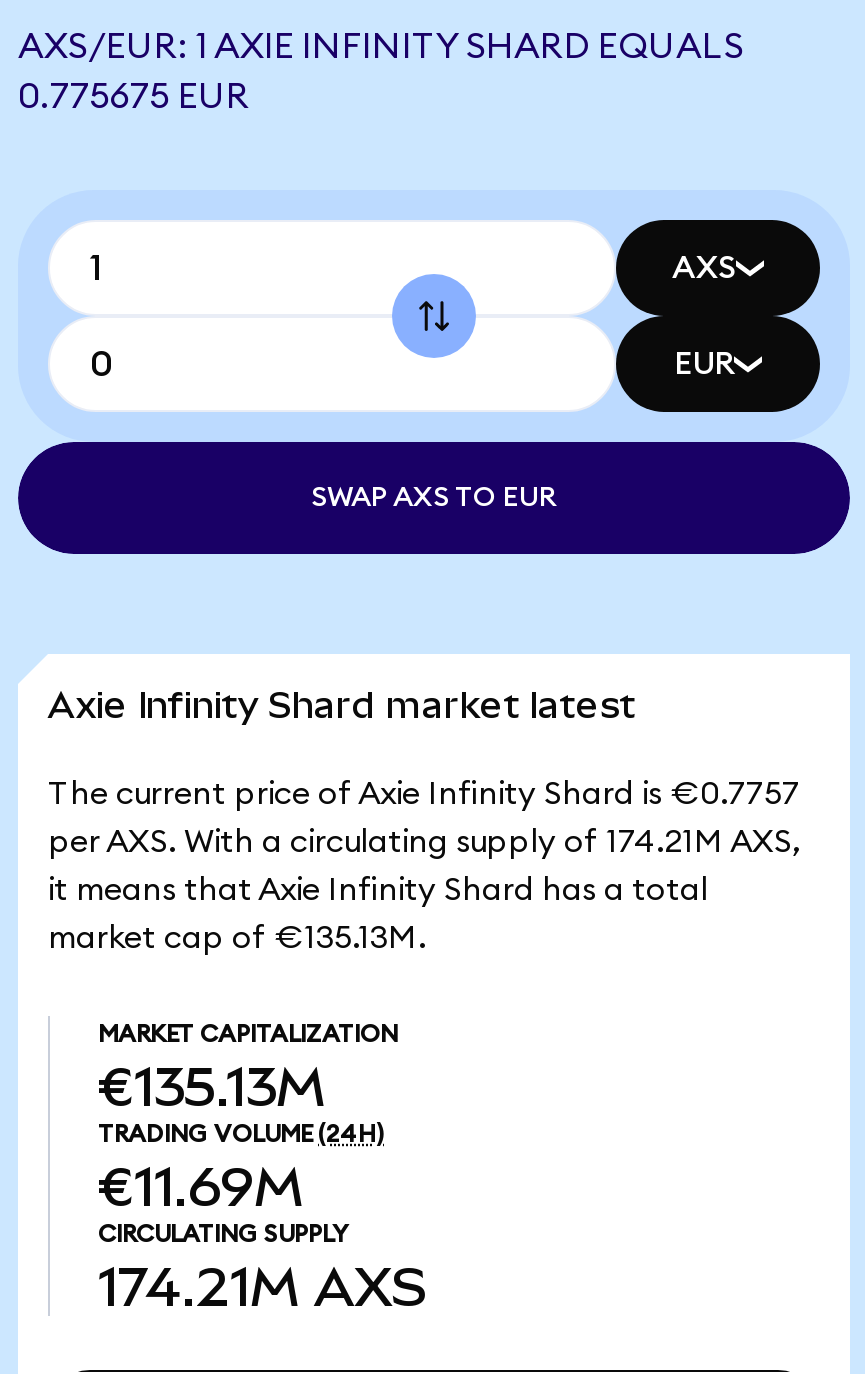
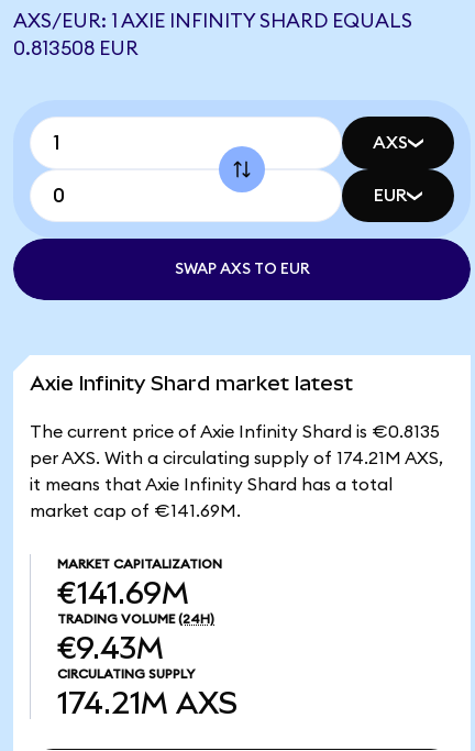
[18,78,250,114] 0.775675 EUR -> [13,38,139,58] 0.813508 EUR
[48,778,800,810] The current price of Axie Infinity Shard is €0.7757 -> [30,423,440,441] The current price of Axie Infinity Shard is €0.8135
[48,922,426,954] market cap of €135.13M. -> [30,502,241,520] market cap of €141.69M.
[98,1056,326,1118] €135.13M -> [57,576,189,610] €141.69M
[98,1156,304,1218] €11.69M -> [57,631,164,665] €9.43M

